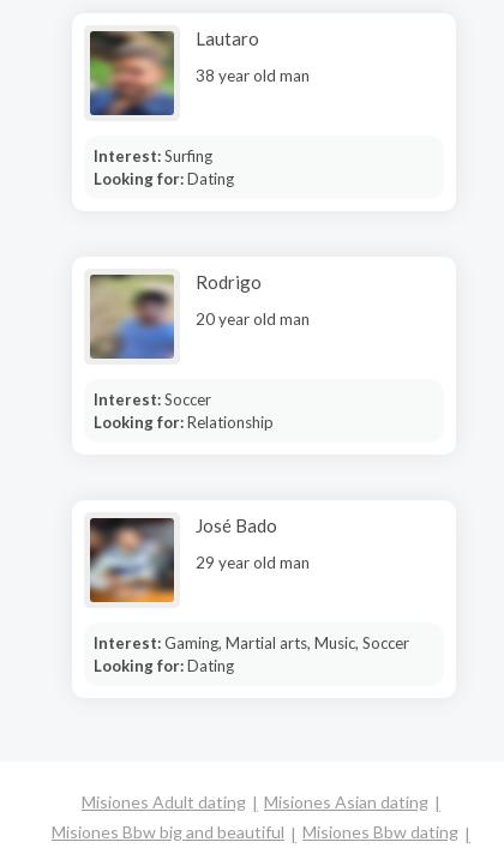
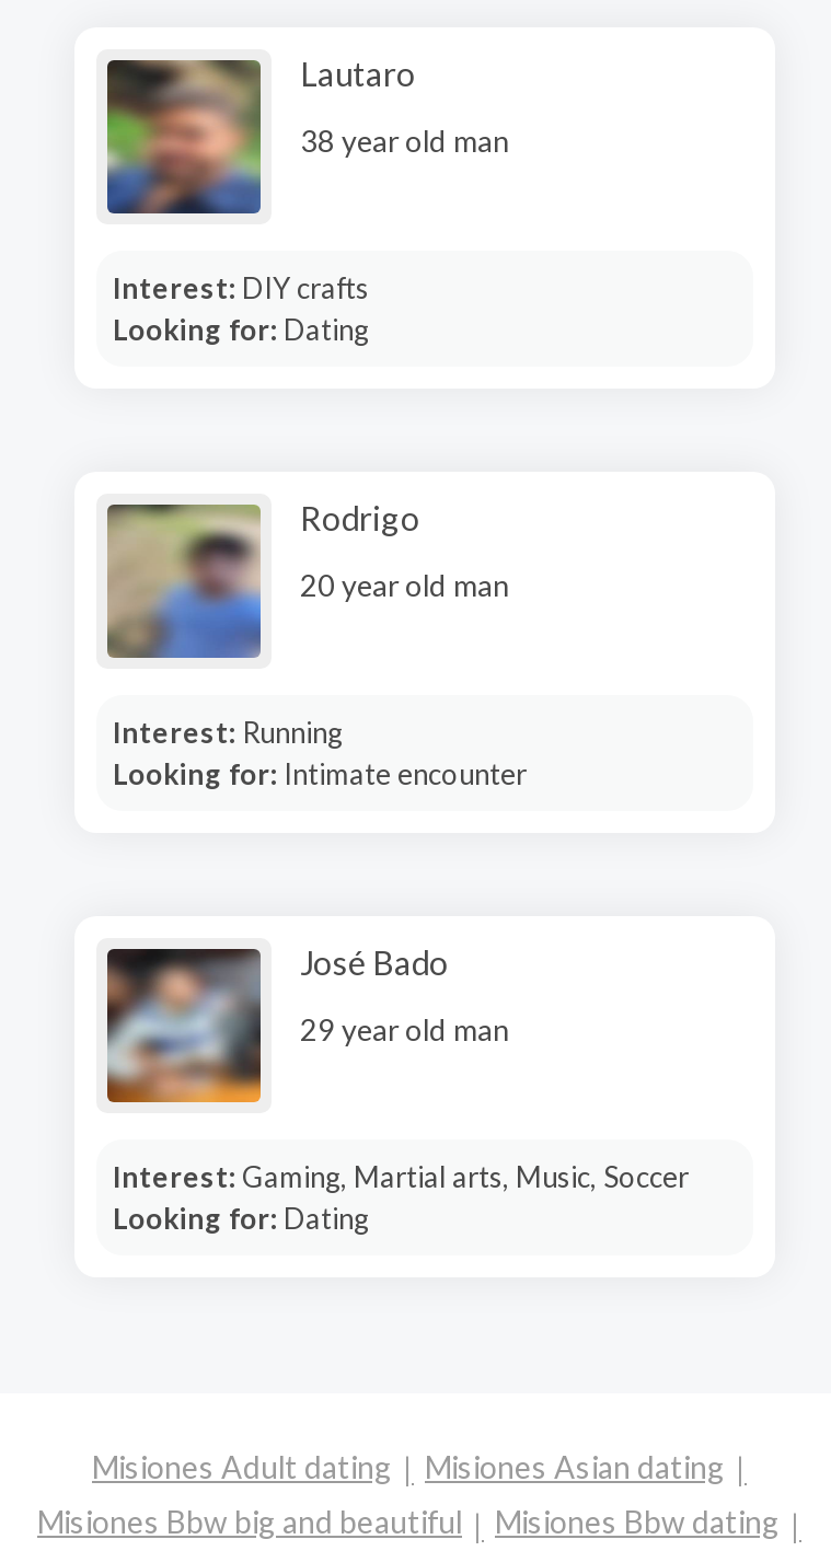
[93,146,212,165] Interest: Surfing -> [113,269,369,304] Interest: DIY crafts
[93,389,273,431] Interest: Soccer | Looking for: Relationship -> [113,714,527,790] Interest: Running | Looking for: Intimate encounter

